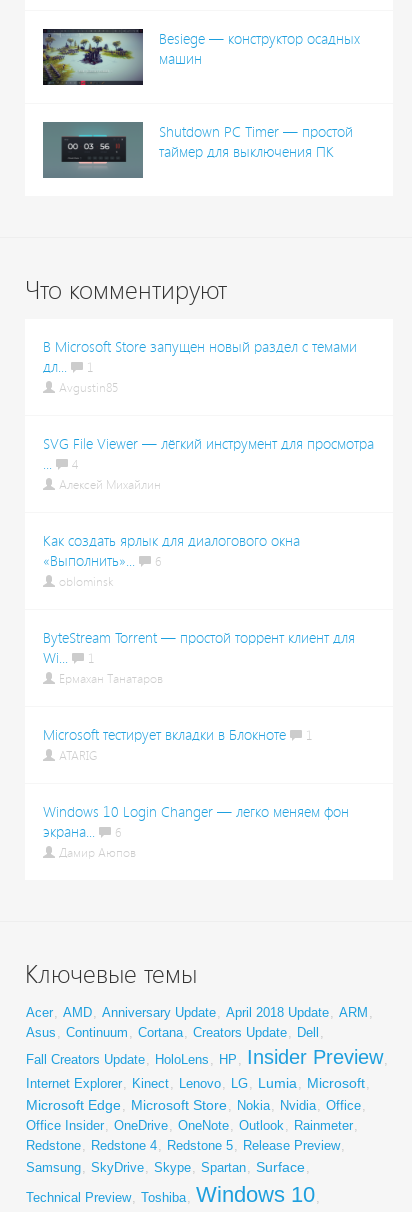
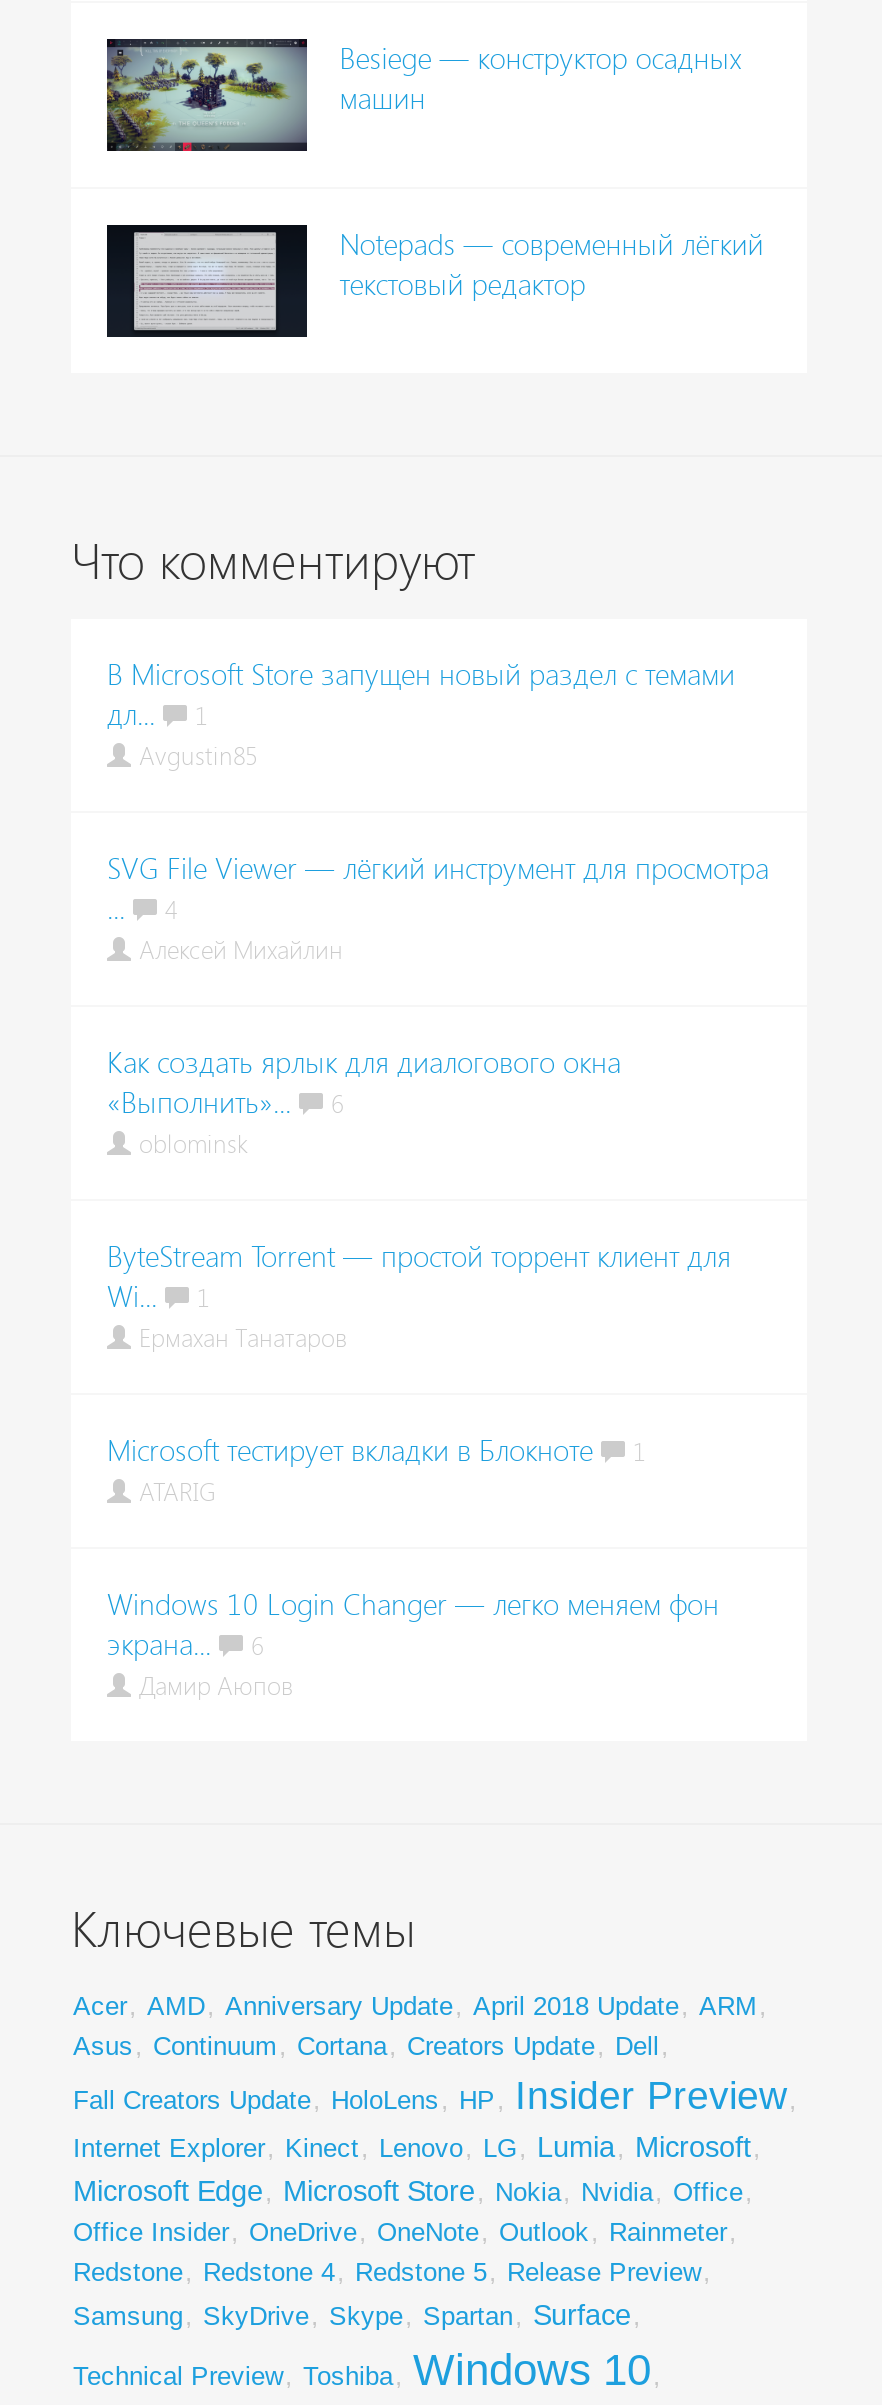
[42,121,353,179] [image] | Shutdown PC Timer — простой | таймер для выключения ПК -> [105,223,763,339] [image] | Notepads — современный лёгкий | текстовый редактор

